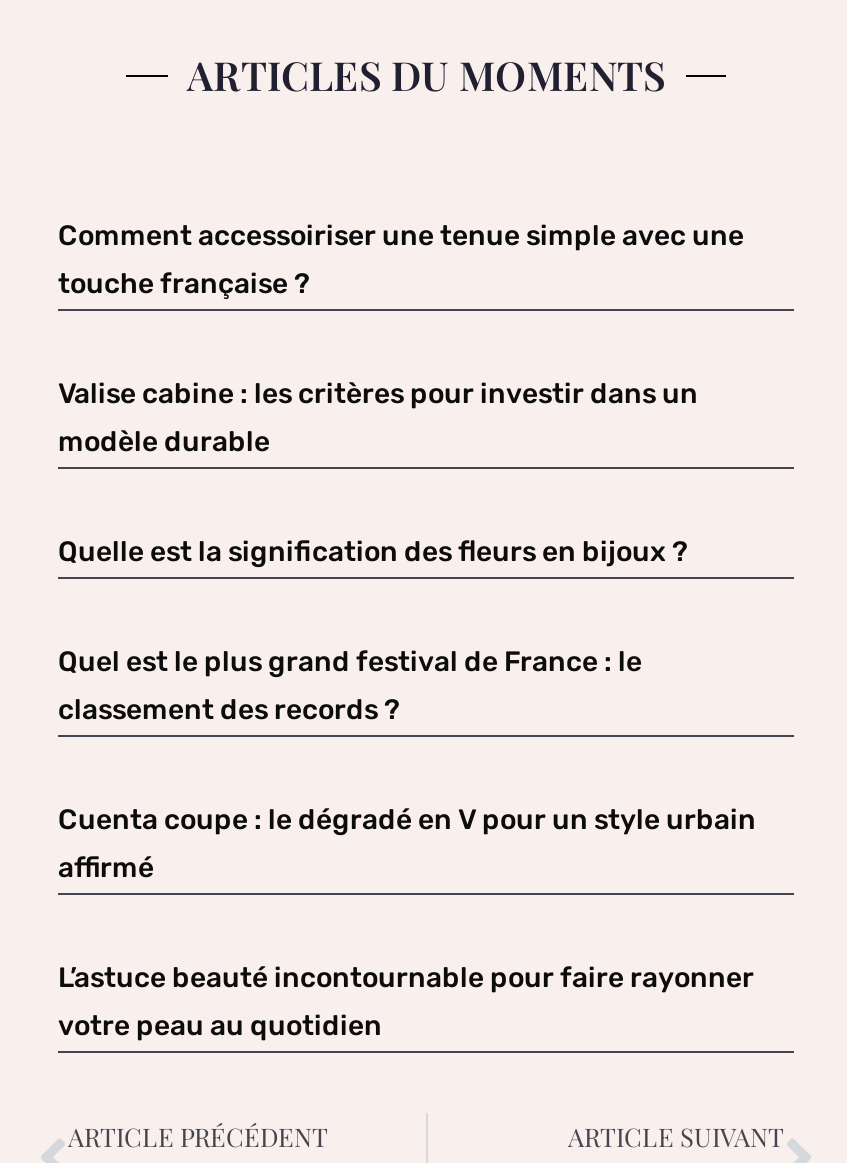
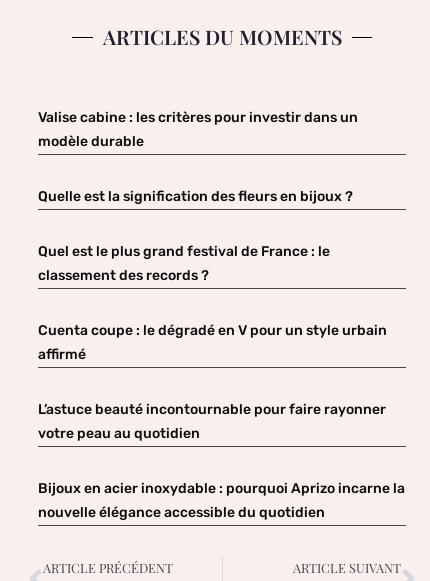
[58,219,744,301] Comment accessoiriser une tenue simple avec une | touche française ? -> none
moved [58,377,756,1043] -> [38,109,387,442]: Valise cabine : les critères pour investir dans un | modèle durable | Quelle est la signification des fleurs en bijoux ? | ... | L’astuce beauté incontournable pour faire rayonner | votre peau au quotidien
none -> [38,480,405,521] Bijoux en acier inoxydable : pourquoi Aprizo incarne la | nouvelle élégance accessible du quotidien

